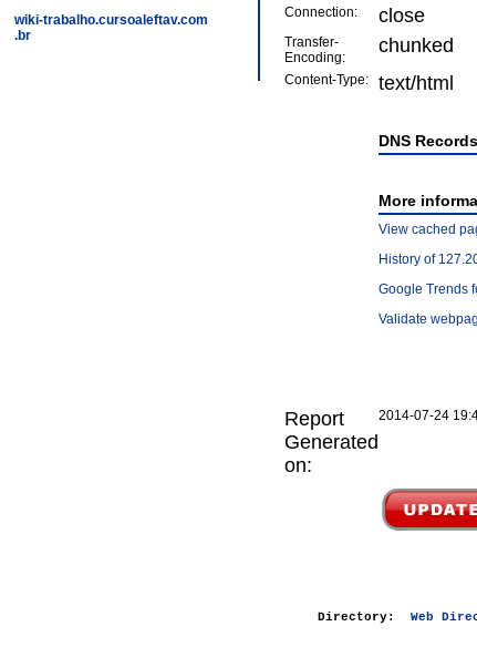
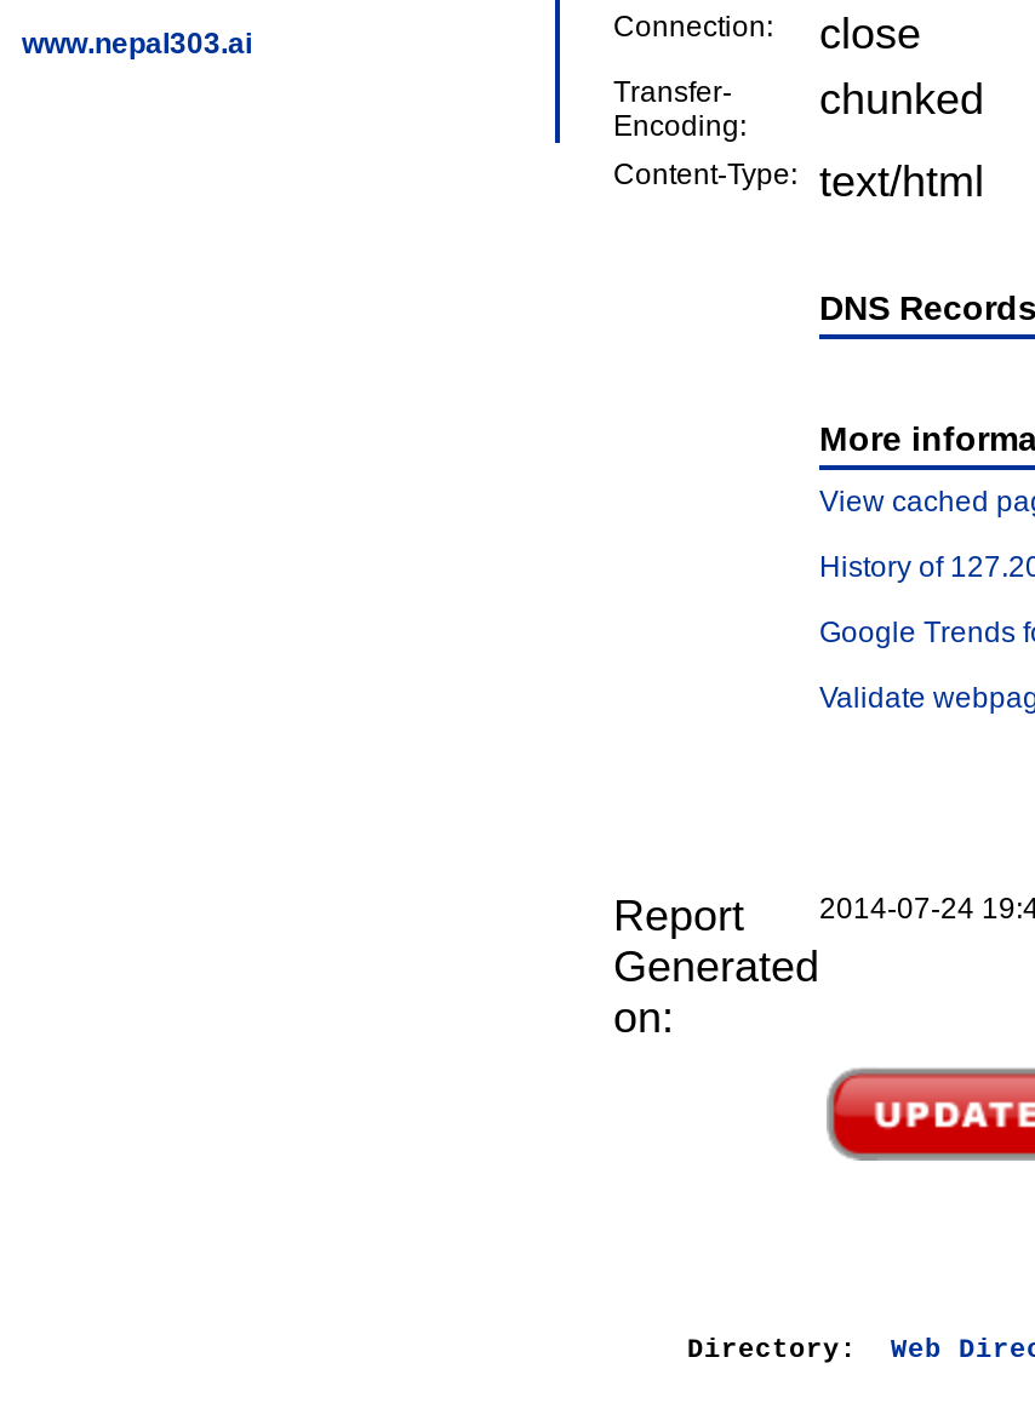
[14,12,208,43] wiki-trabalho.cursoaleftav.com | .br -> [22,27,252,61] www.nepal303.ai

